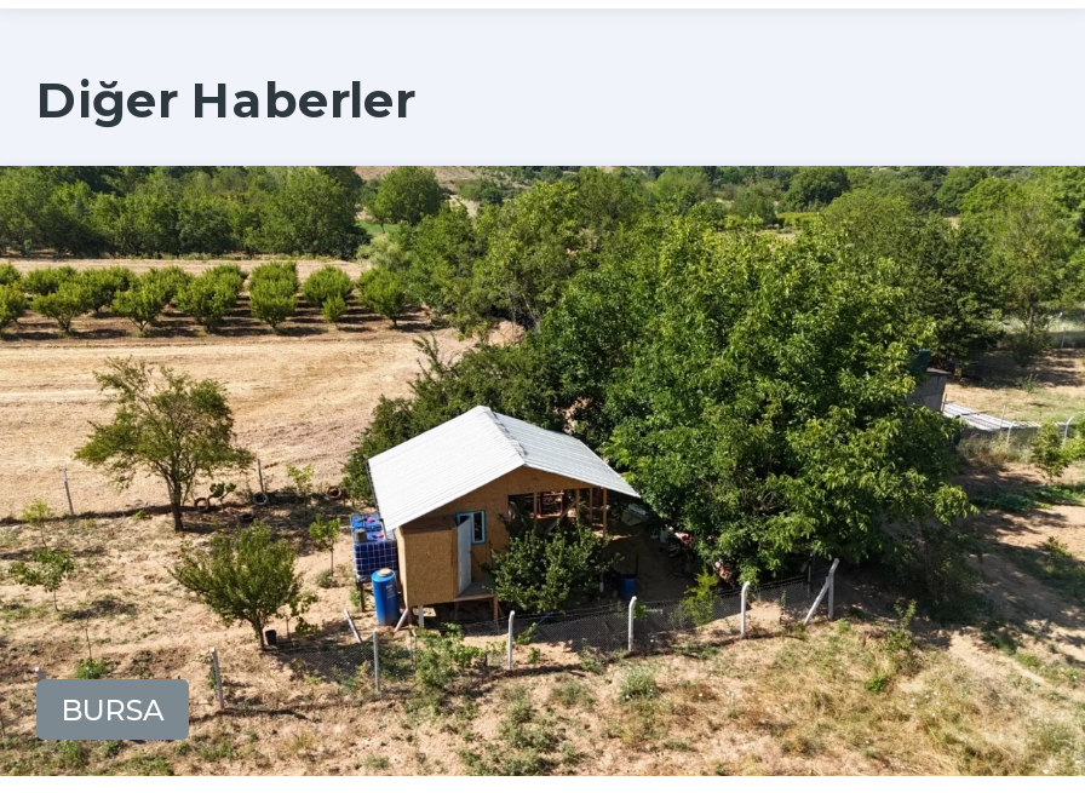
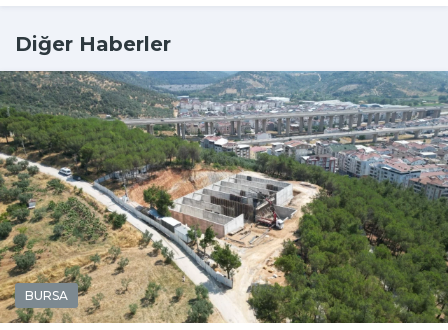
[7,163,1078,778] [image] -> [3,70,445,324] [image]

